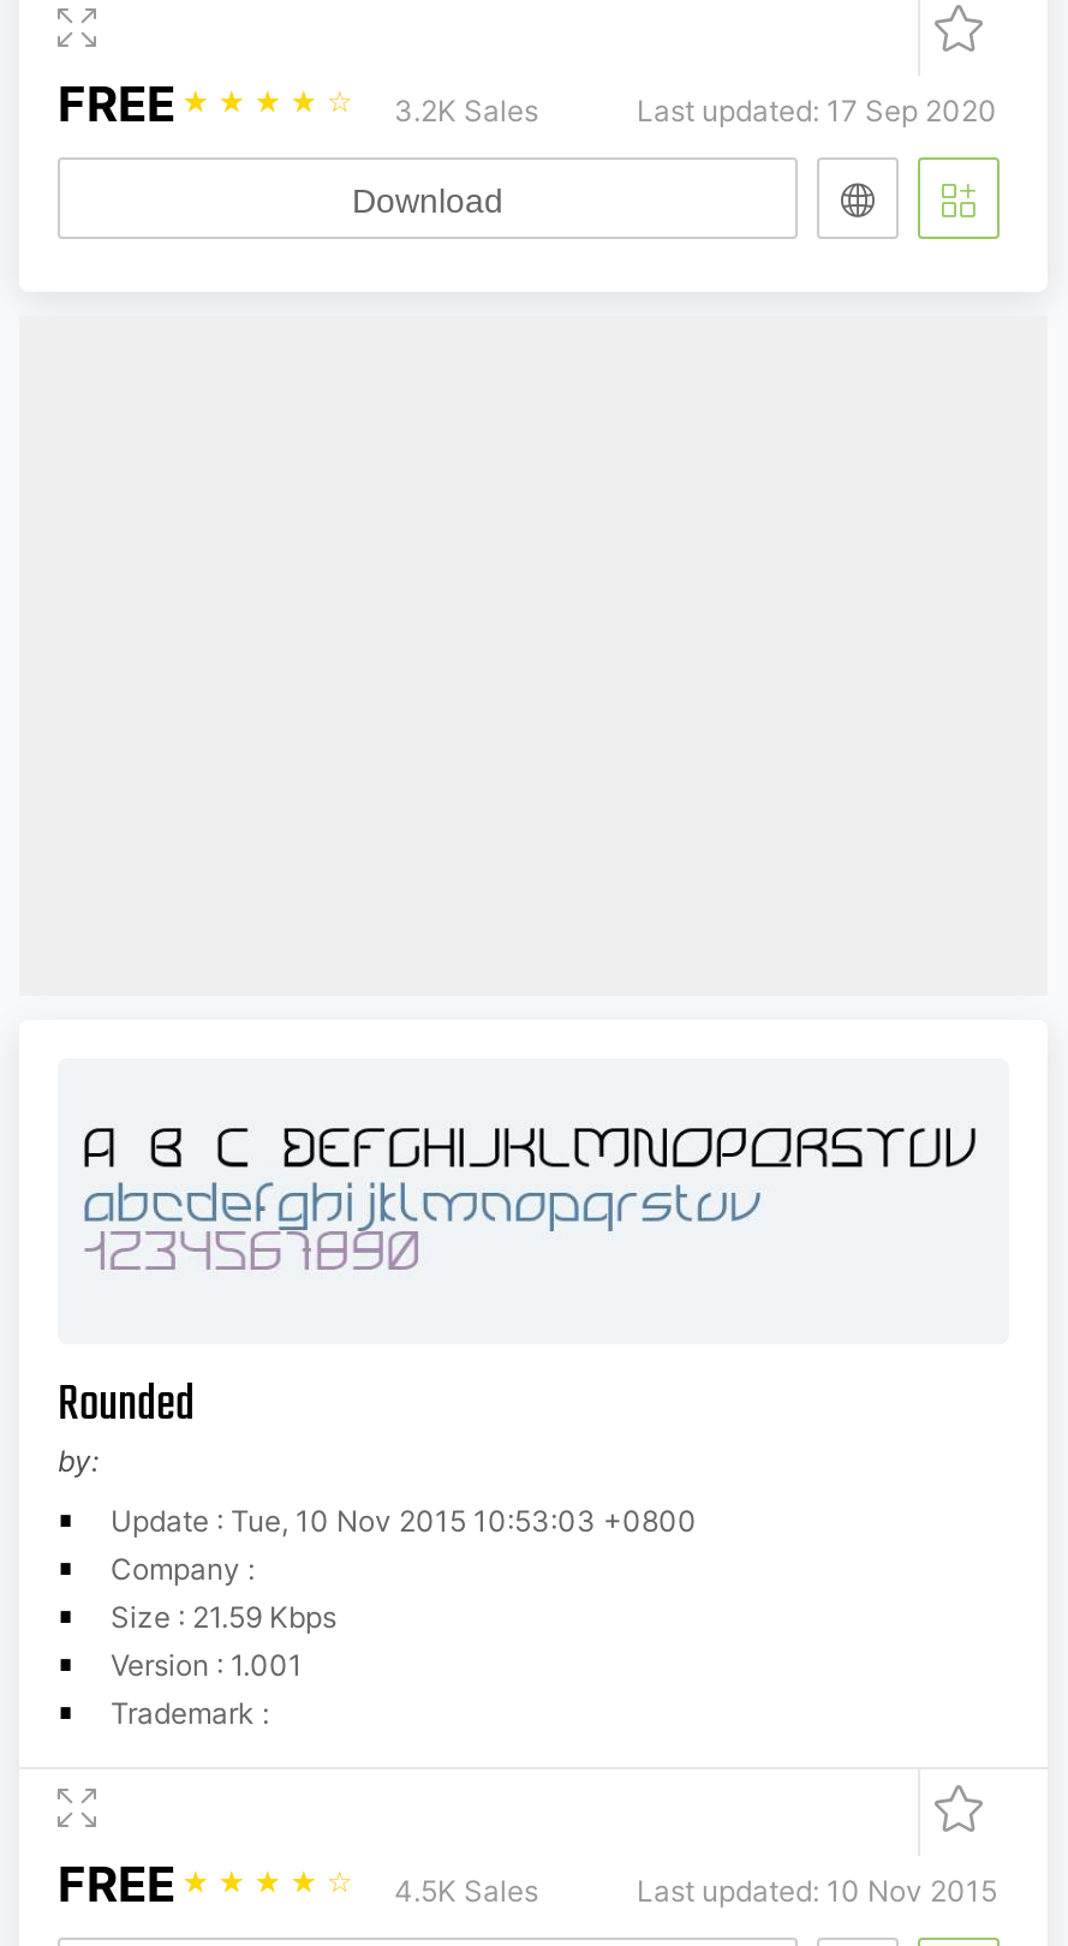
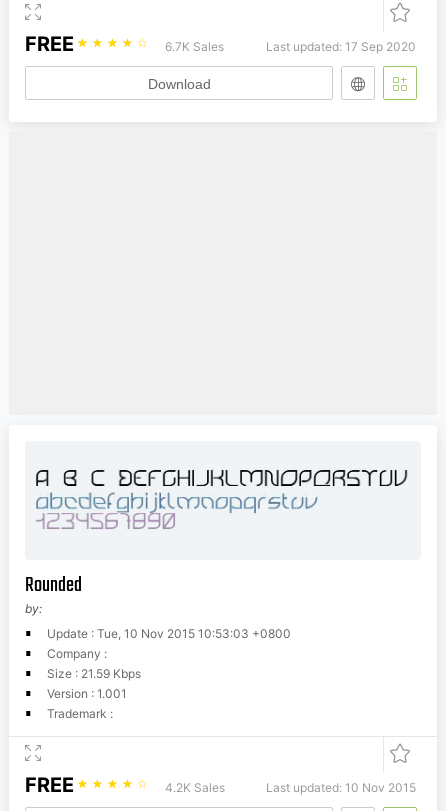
[394,92,538,128] 3.2K Sales -> [165,39,224,54] 6.7K Sales
[394,1872,538,1908] 4.5K Sales -> [165,780,225,795] 4.2K Sales

